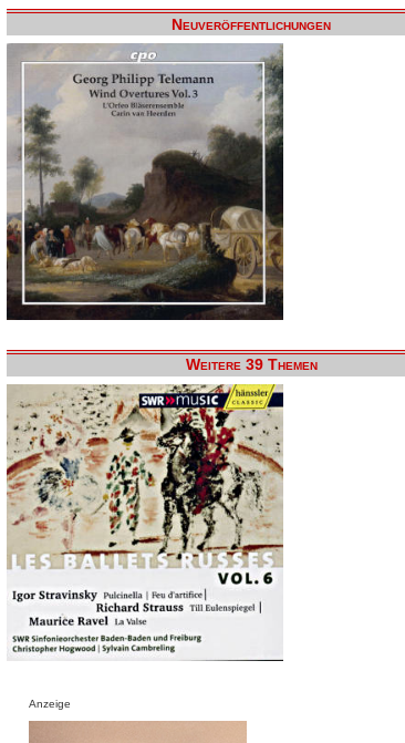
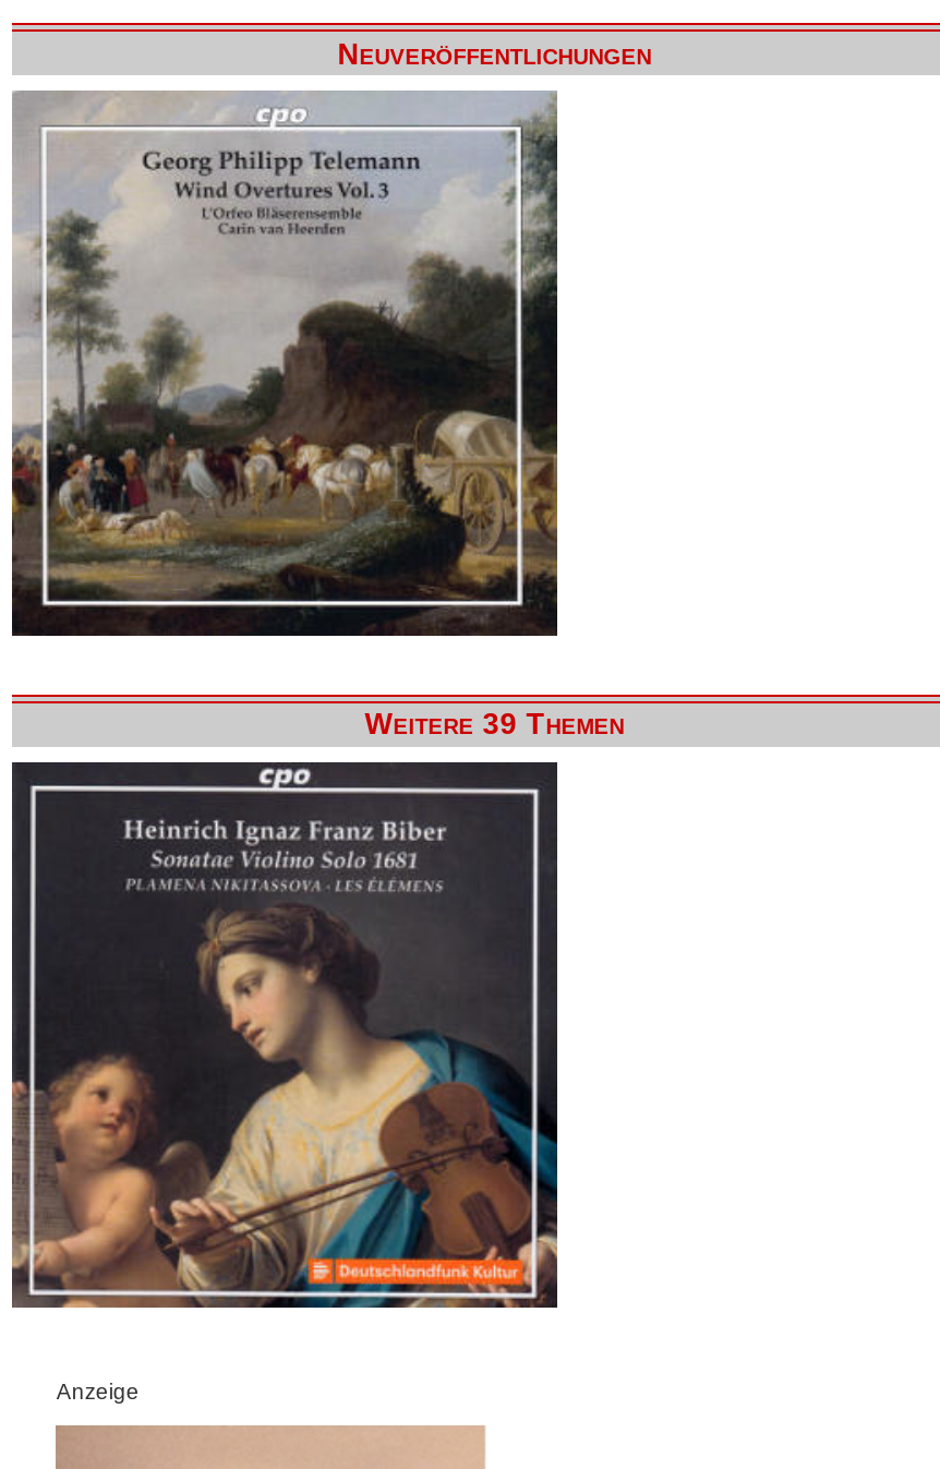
[6,383,284,661] [image] -> [10,760,559,1310] [image]

